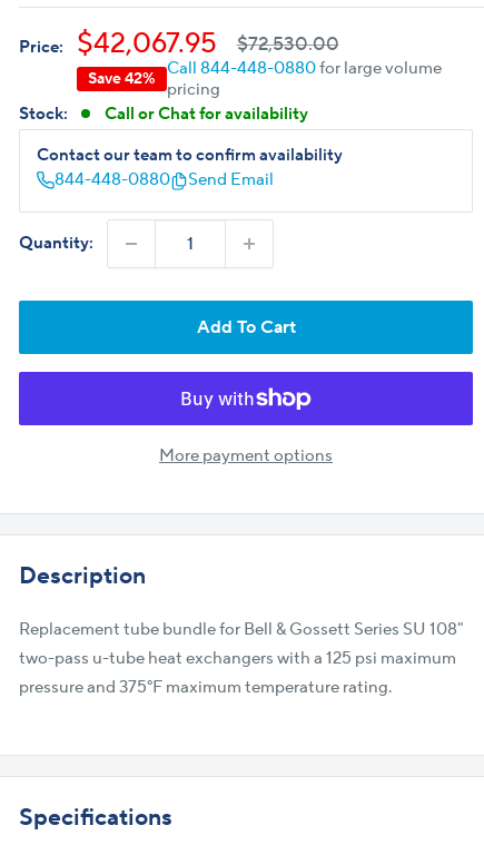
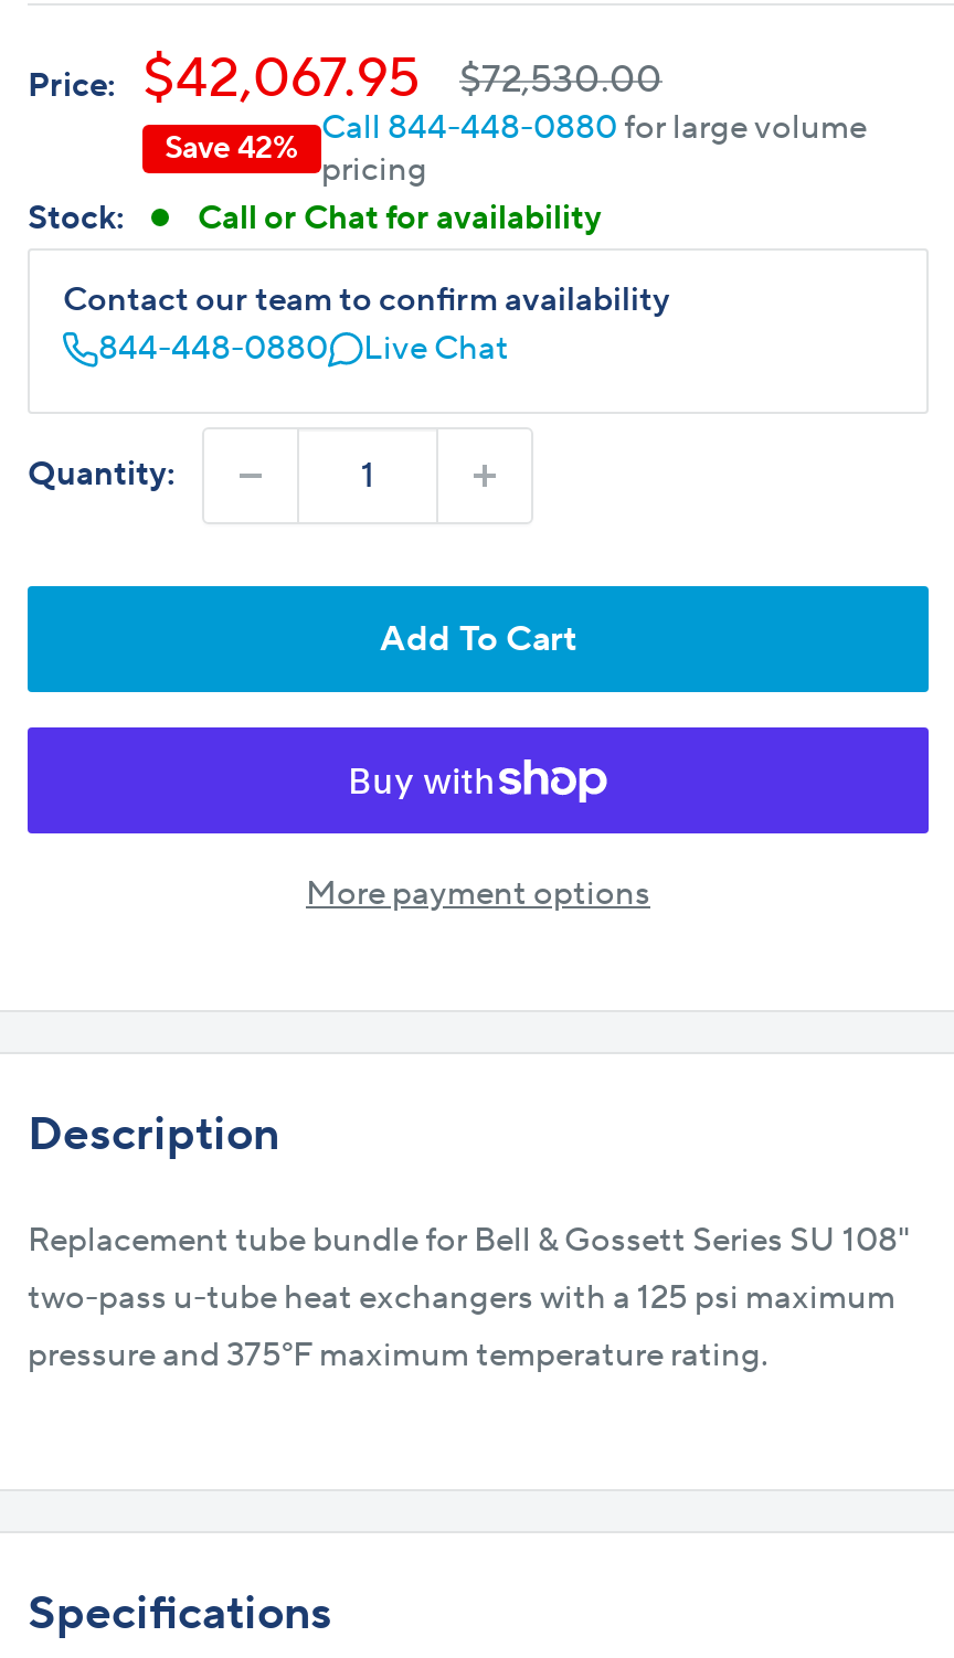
[188,169,274,190] Send Email -> [363,328,509,370] Live Chat

